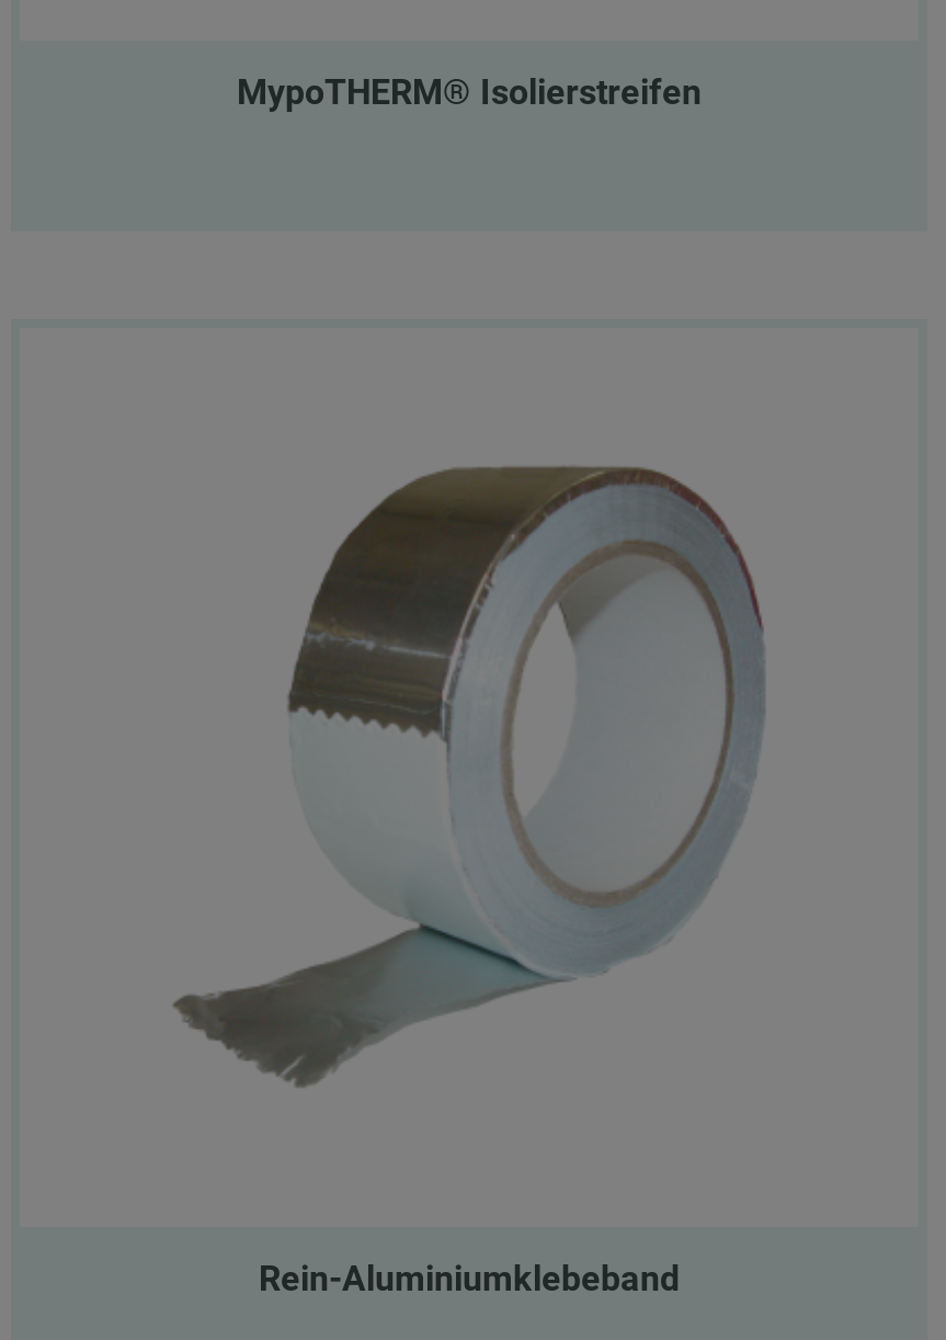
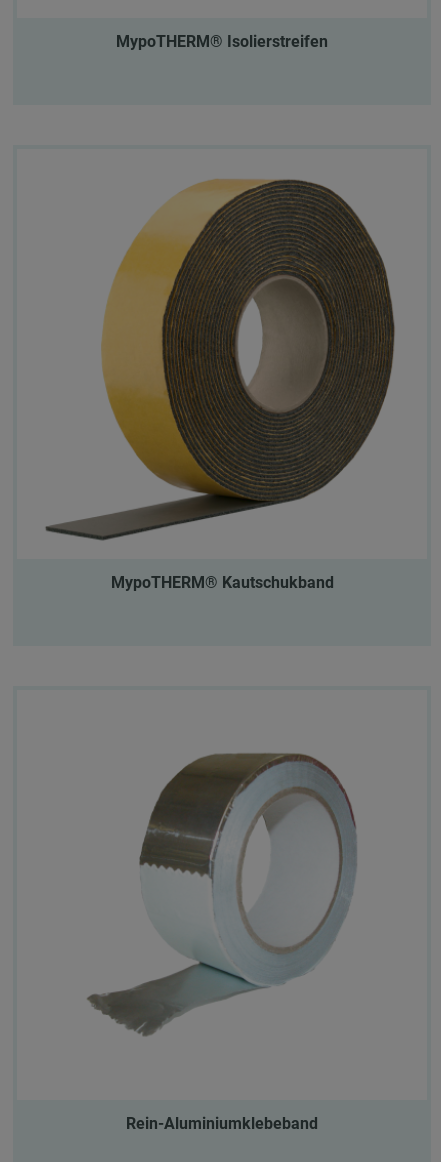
none -> [45,178,396,592] [image] | MypoTHERM® Kautschukband

